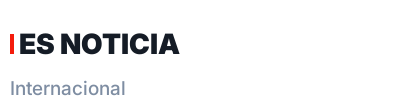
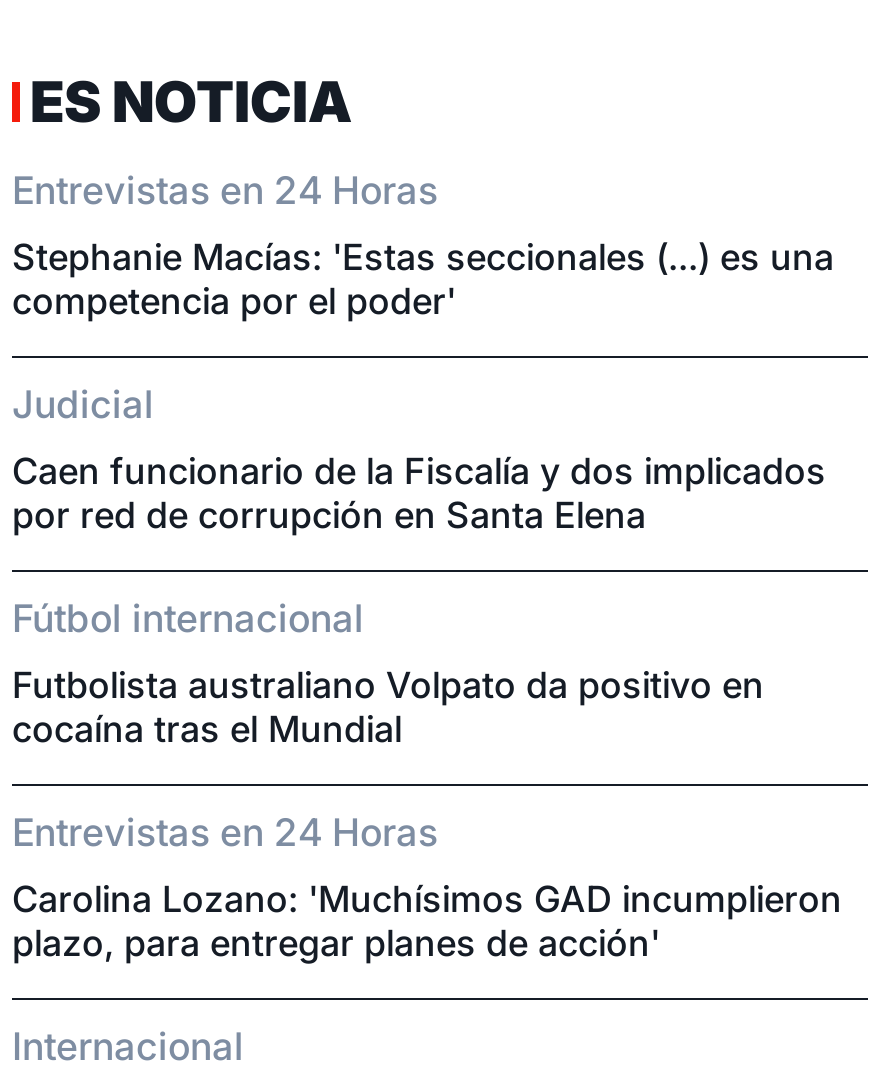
none -> [12,169,842,965] Entrevistas en 24 Horas | Stephanie Macías: 'Estas seccionales (...) es una | competencia por el poder' | Judicial | Caen funcionario de la Fiscalía y dos implicados | por red de corrupción en Santa Elena | Fútbol internacional | Futbolista australiano Volpato da positivo en | cocaína tras el Mundial | Entrevistas en 24 Horas | Carolina Lozano: 'Muchísimos GAD incumplieron | plazo, para entregar planes de acción'

